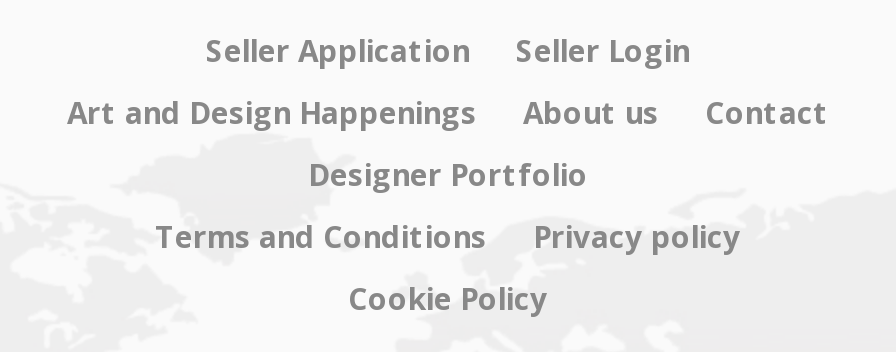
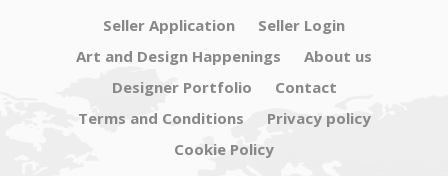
moved [705,92,829,132] -> [274,77,336,97]: Contact

